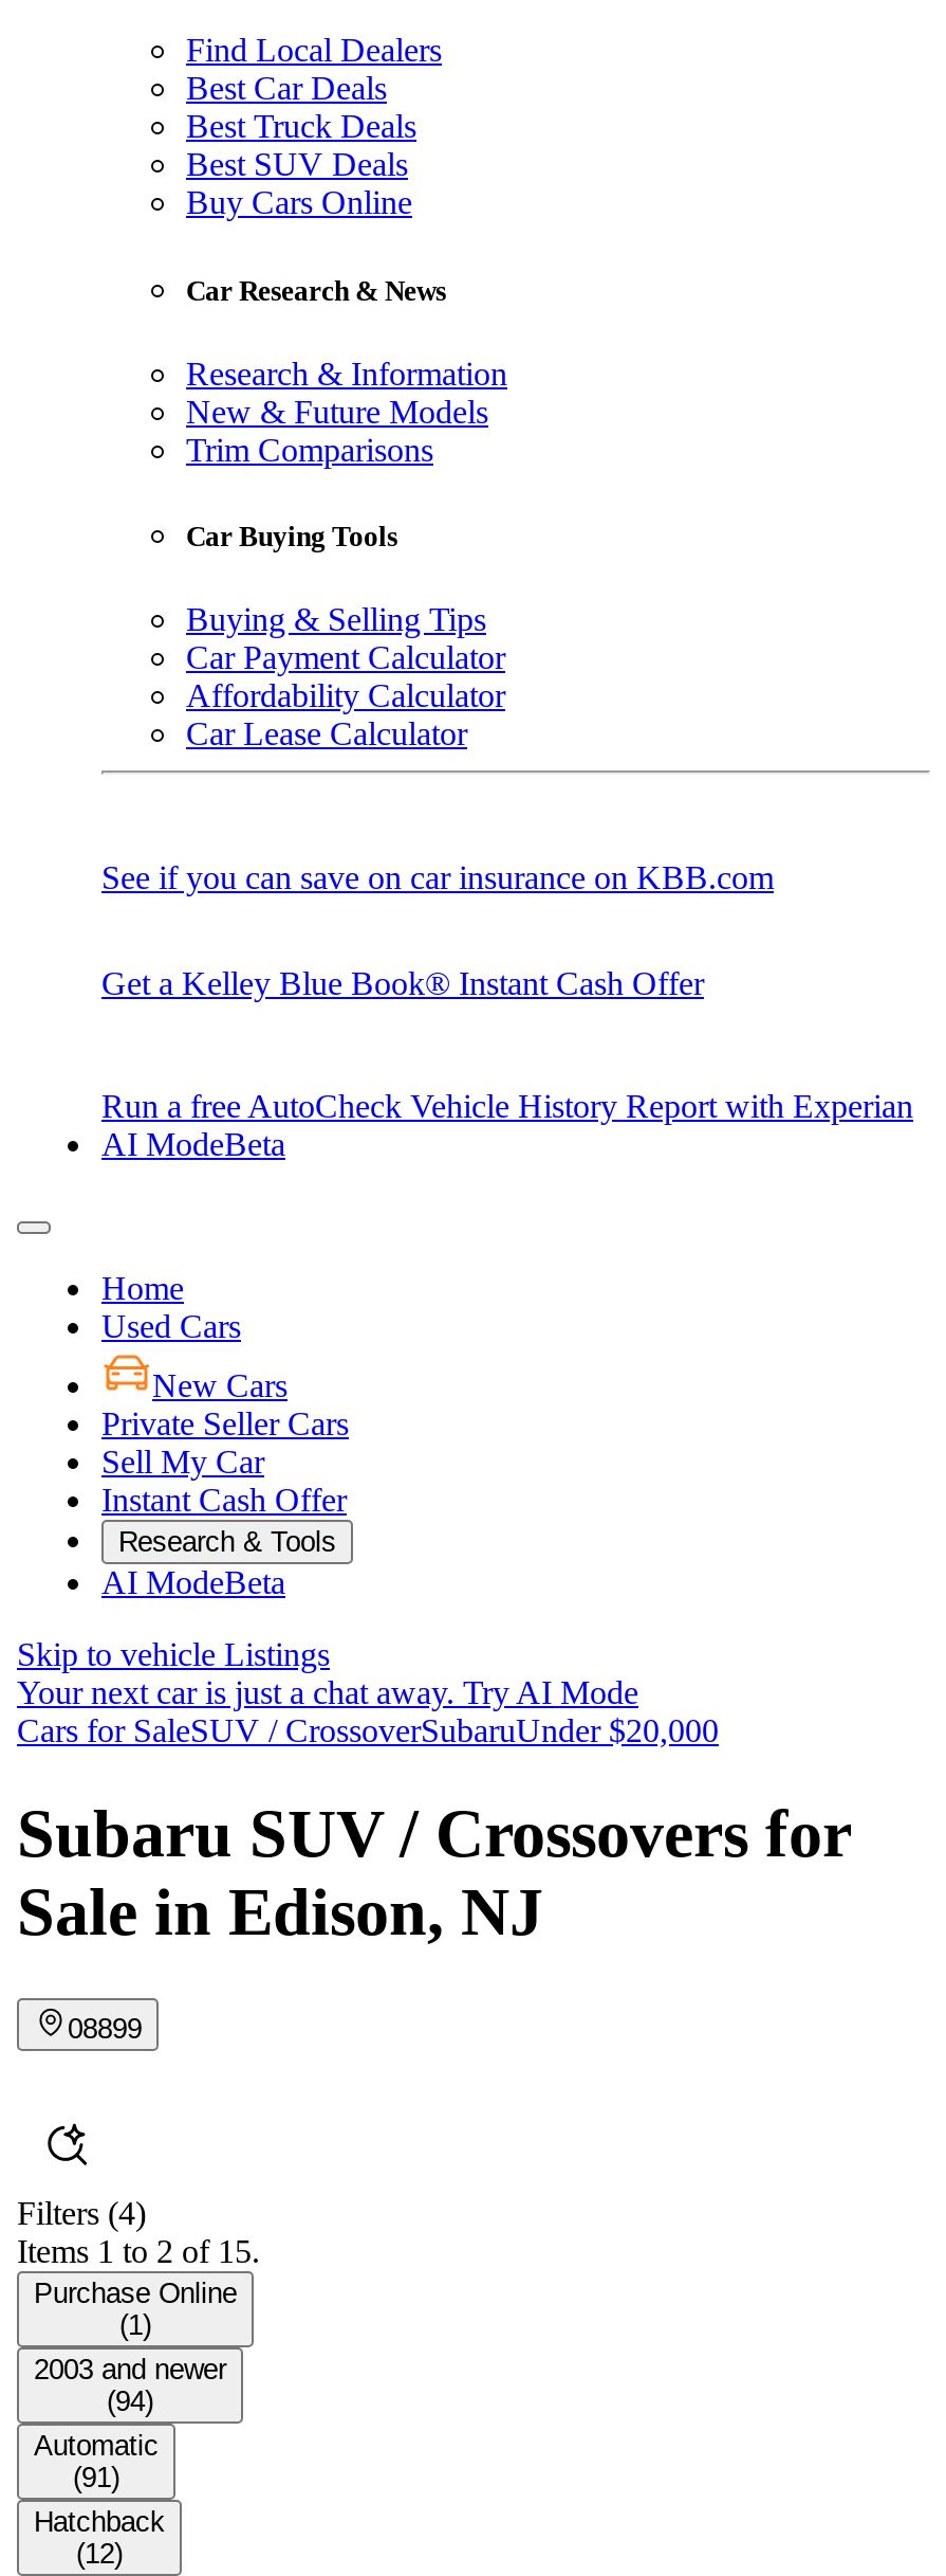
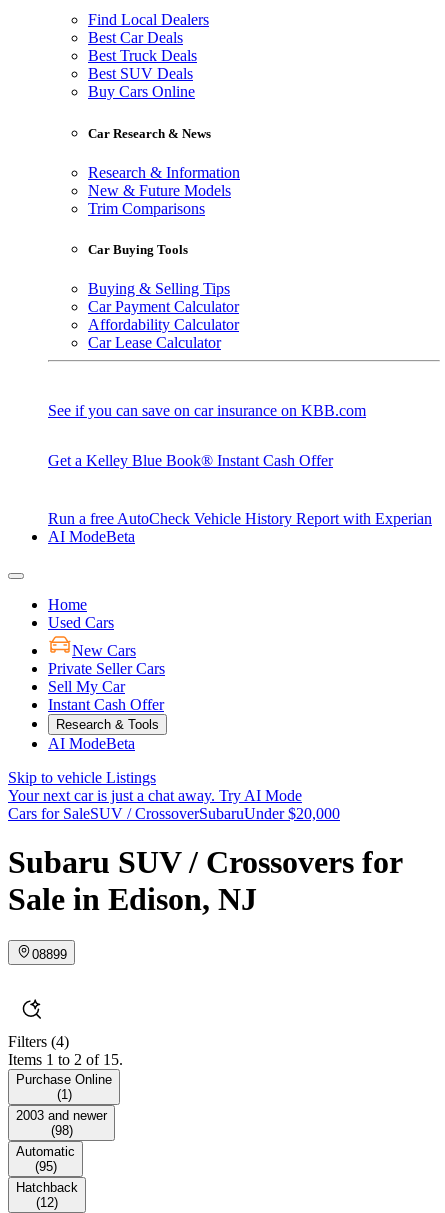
[107,2385,153,2417] (94) -> [50,1123,72,1138] (98)
[73,2461,119,2493] (91) -> [34,1159,56,1174] (95)

